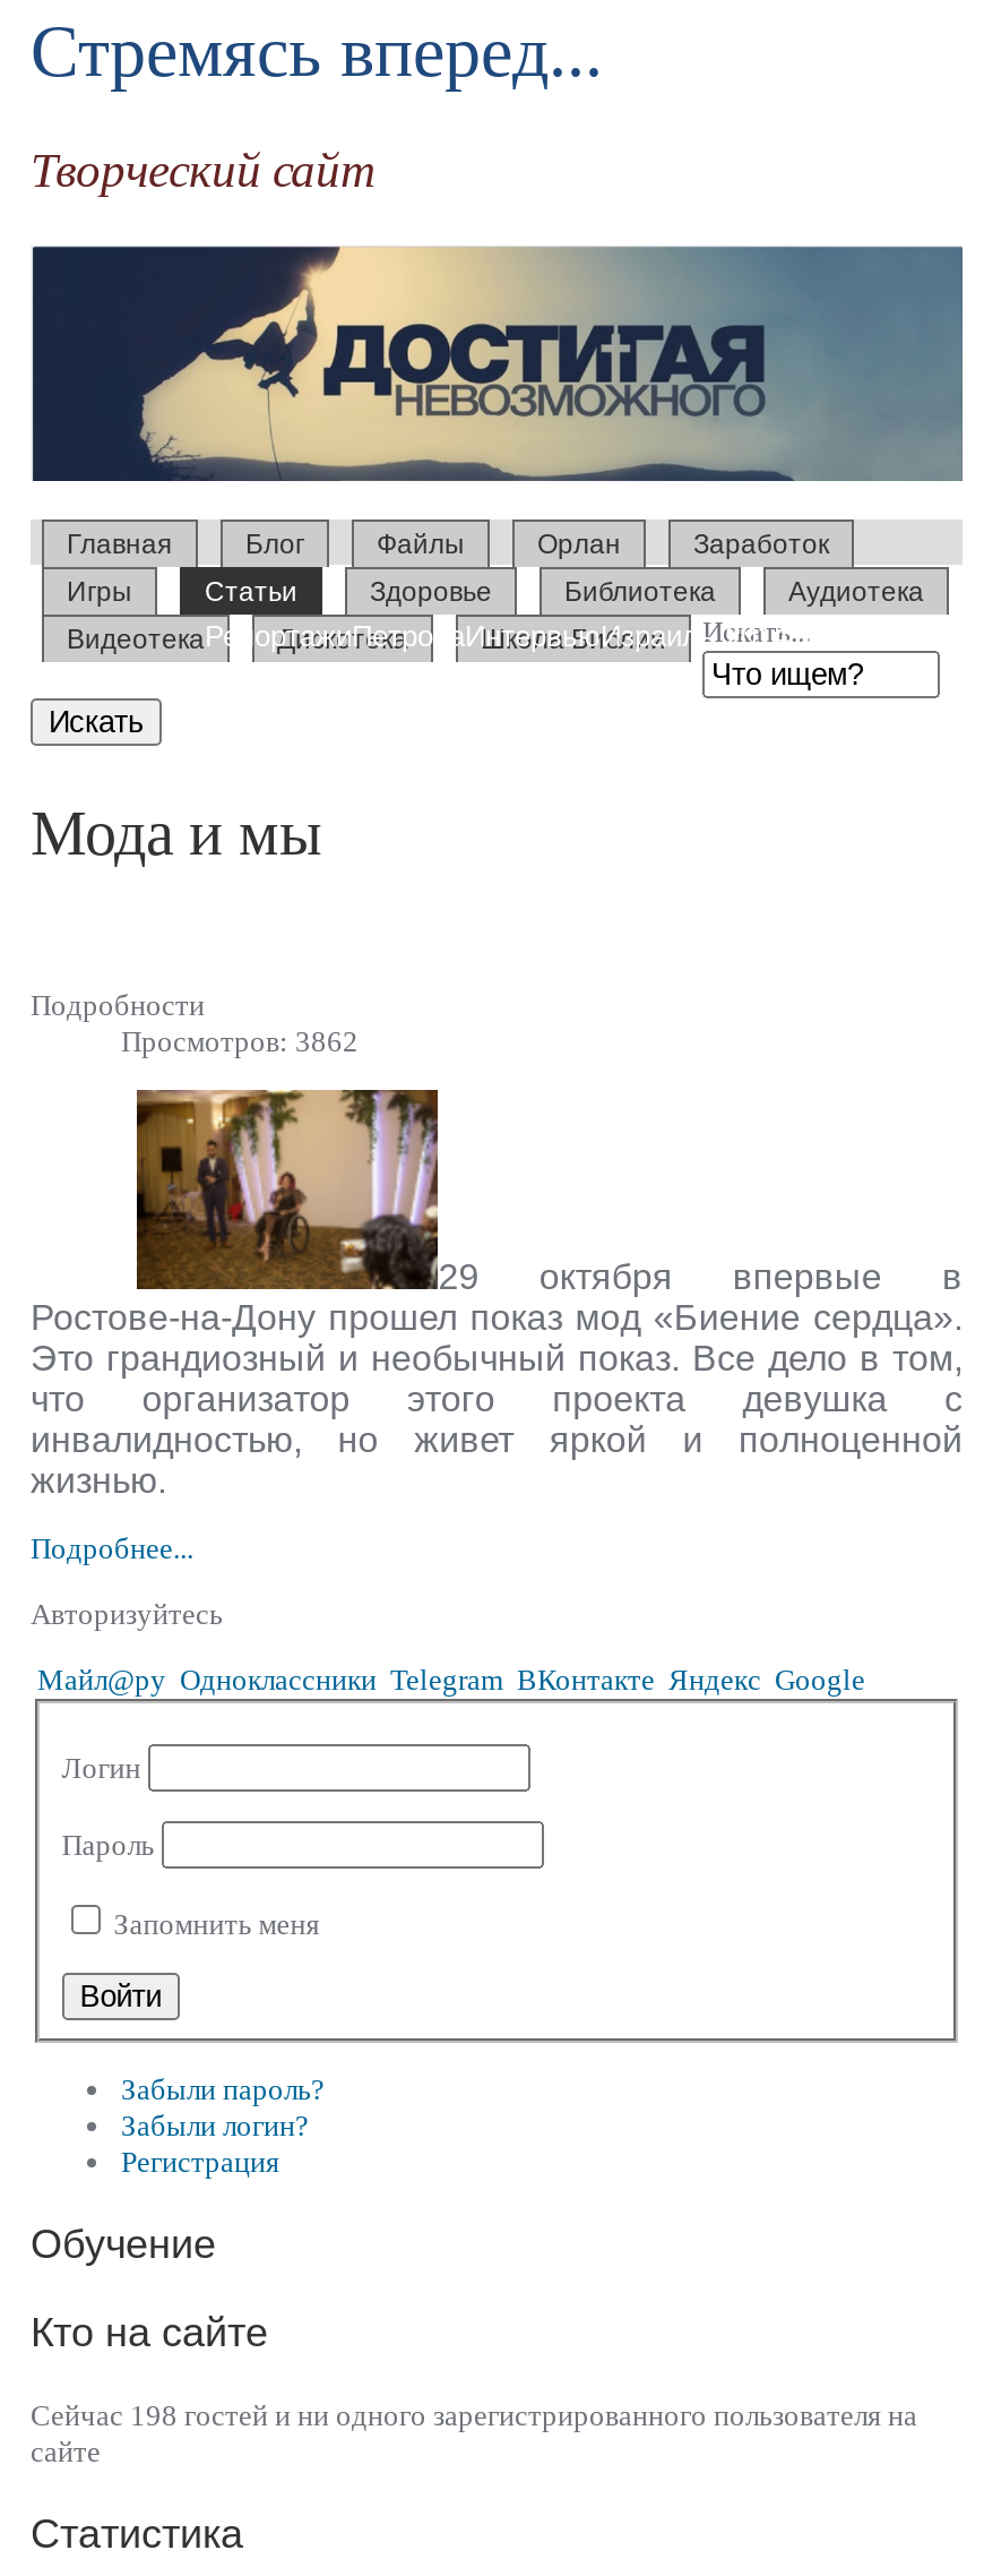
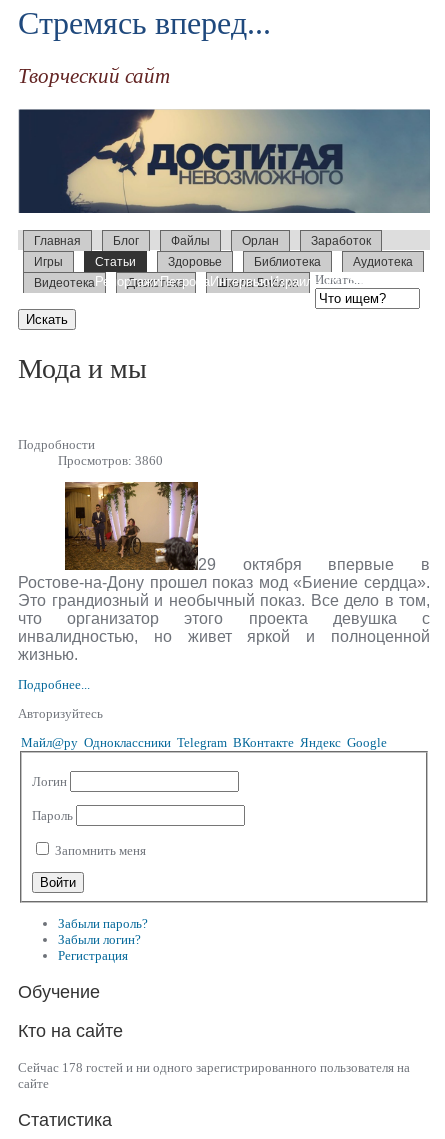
[121,1025,359,1059] Просмотров: 3862 -> [58,453,163,468] Просмотров: 3860
[31,2398,917,2432] Сейчас 198 гостей и ни одного зарегистрированного пользователя на -> [18,1060,410,1075] Сейчас 178 гостей и ни одного зарегистрированного пользователя на

